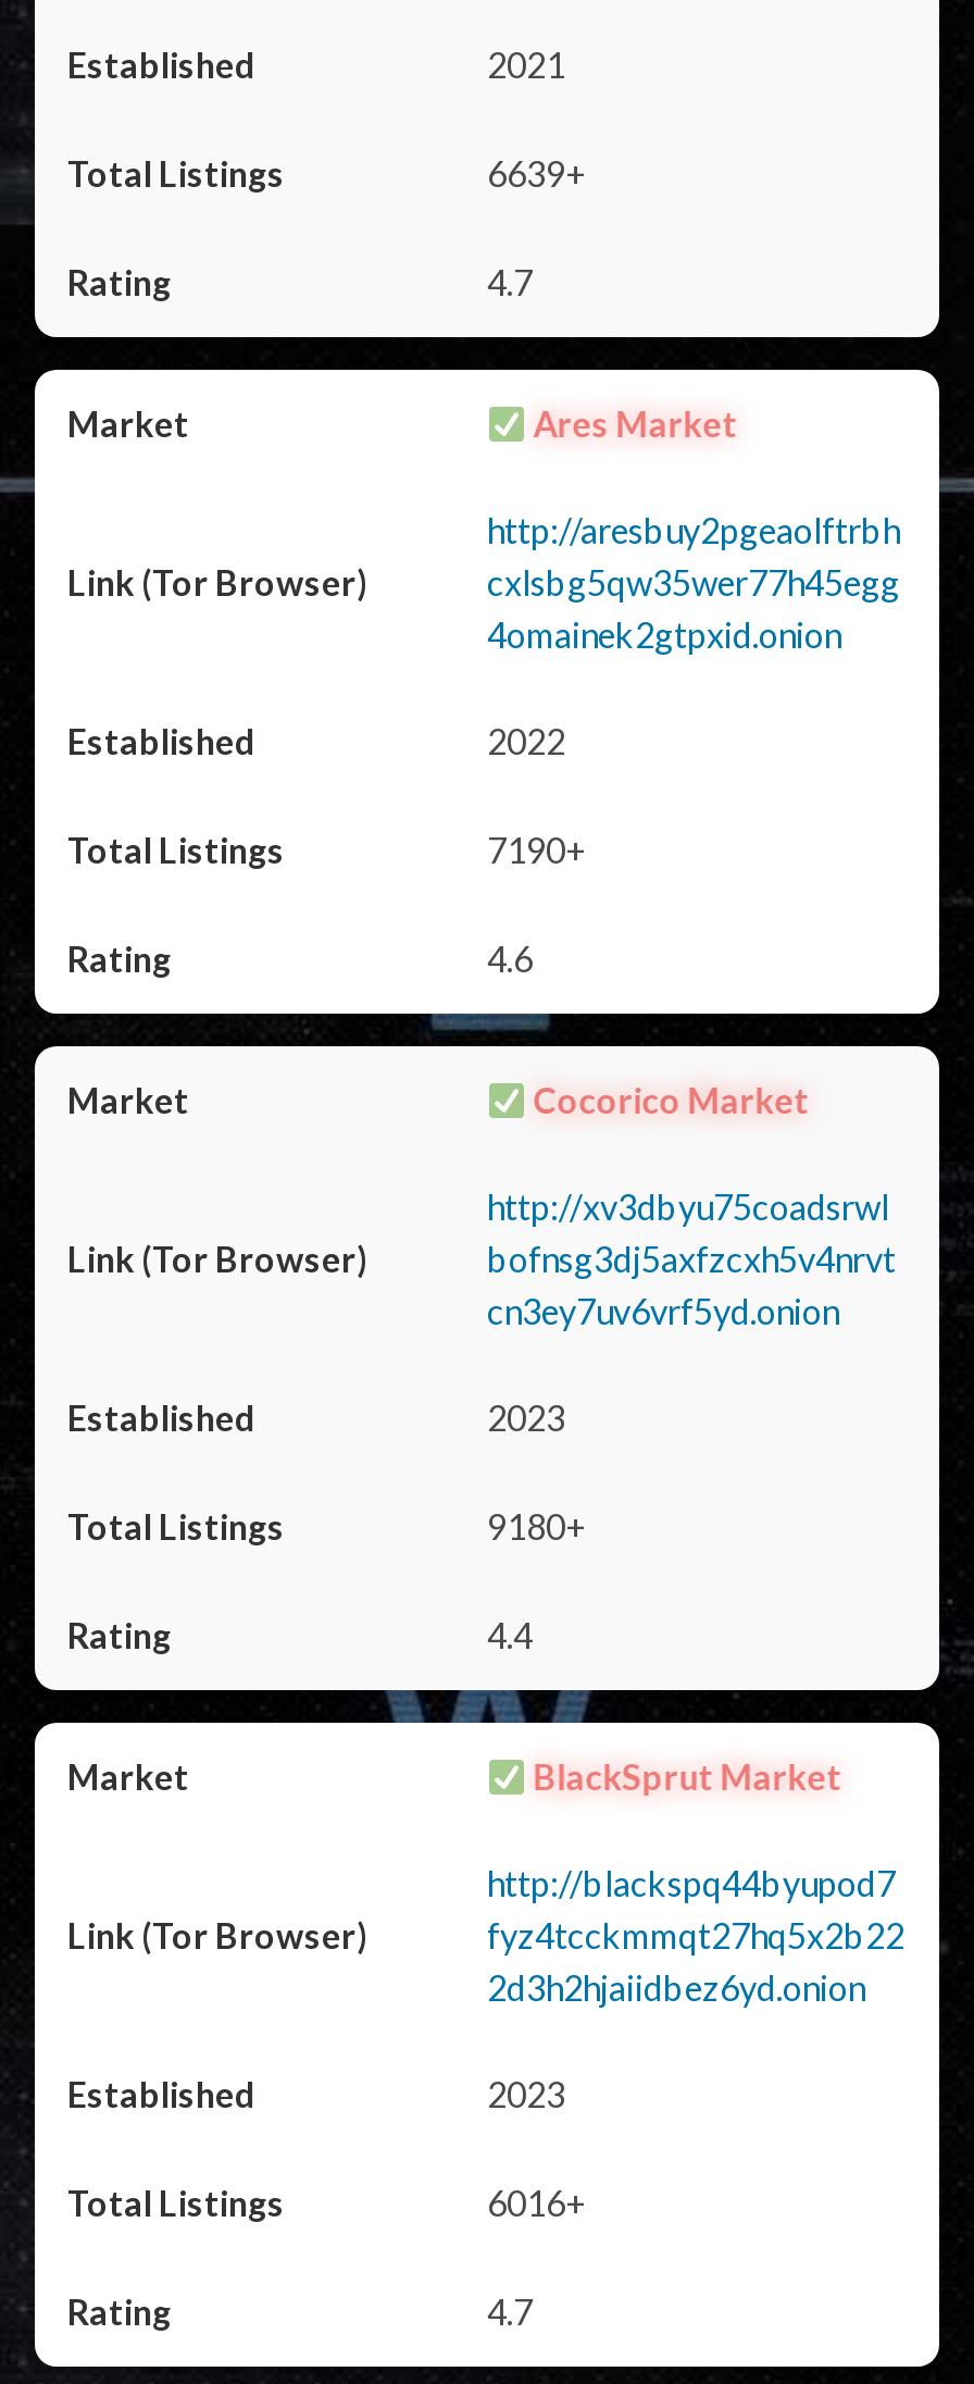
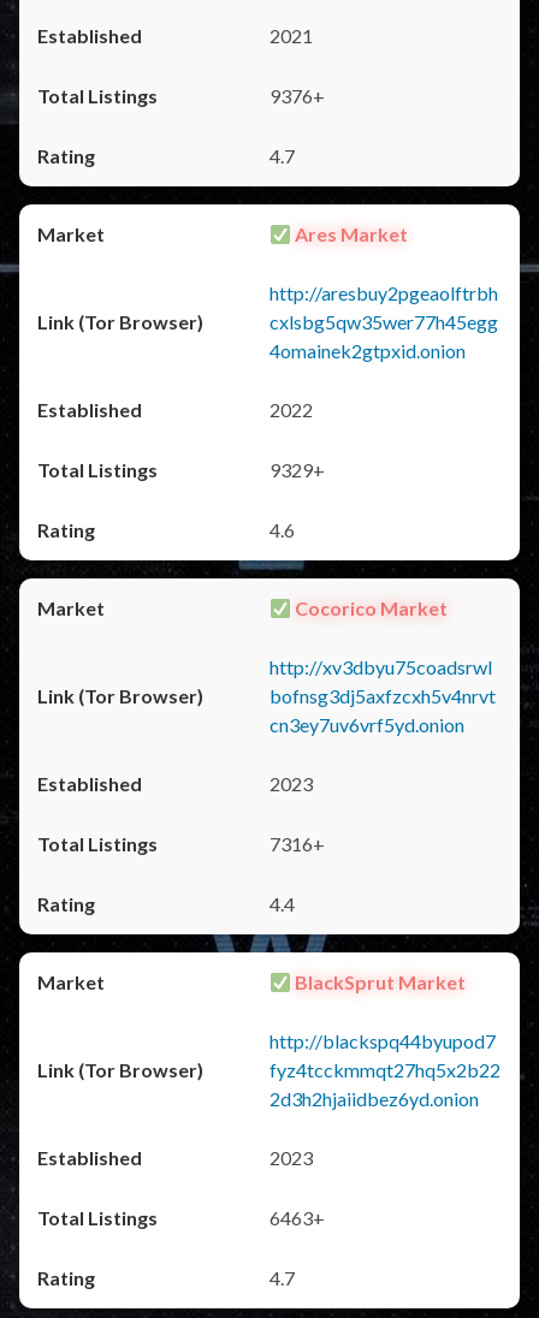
[487,152,587,194] 6639+ -> [269,84,325,107] 9376+
[487,829,587,870] 7190+ -> [269,458,325,481] 9329+
[487,1505,587,1547] 9180+ -> [269,832,325,855] 7316+
[487,2182,587,2223] 6016+ -> [269,1206,325,1229] 6463+

